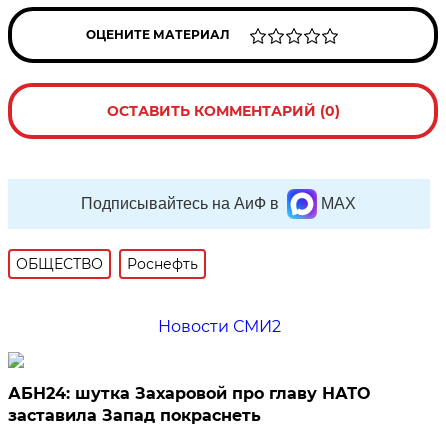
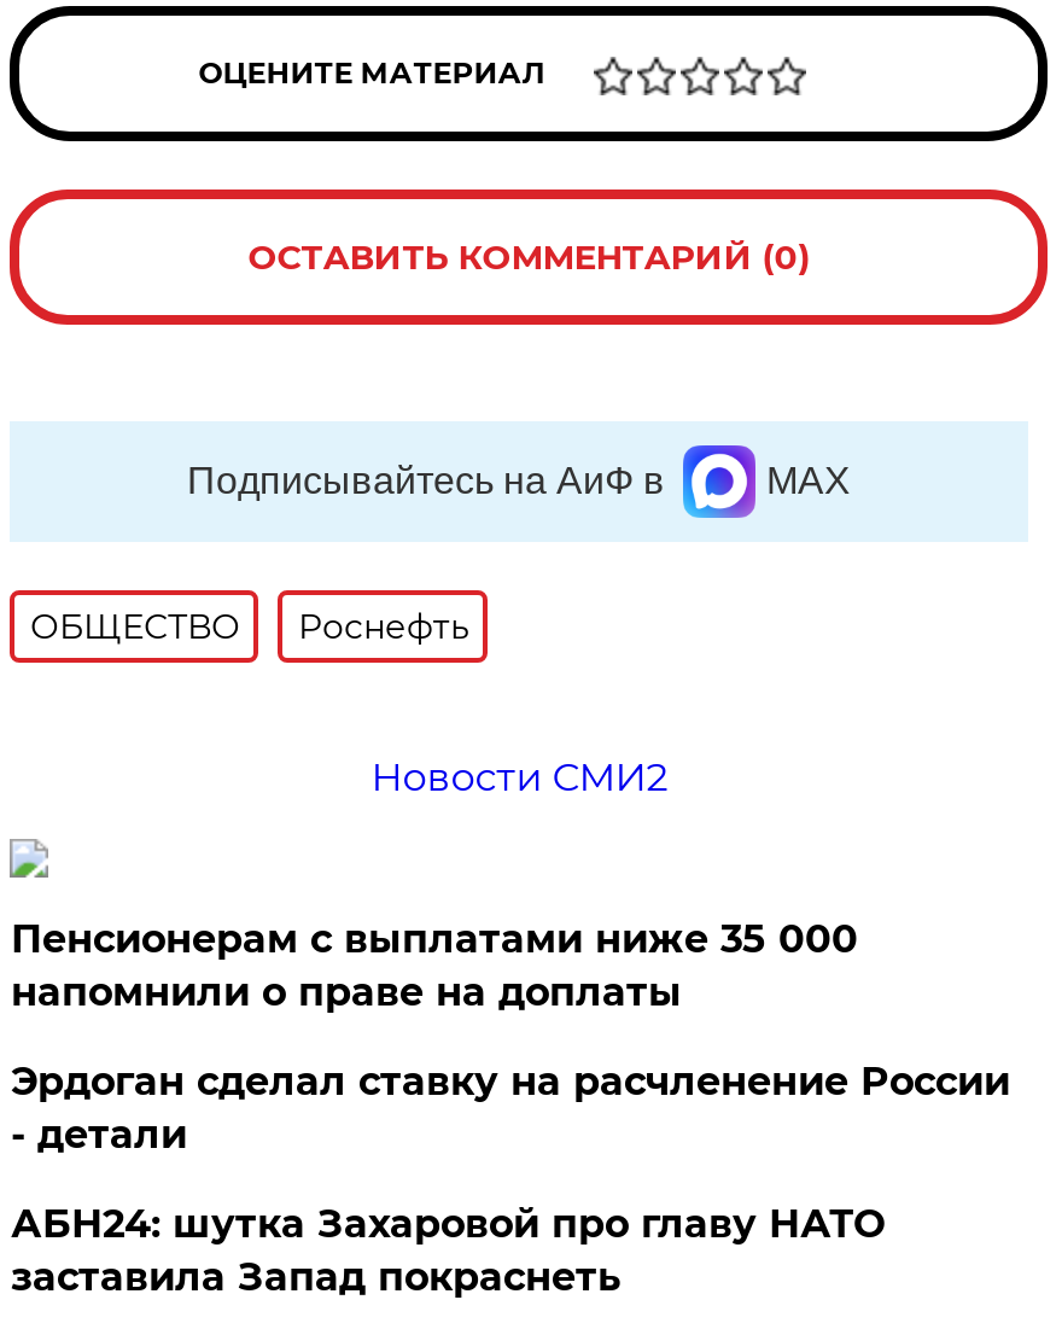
none -> [11,917,1010,1159] Пенсионерам с выплатами ниже 35 000 | напомнили о праве на доплаты | Эрдоган сделал ставку на расчленение России | - детали

